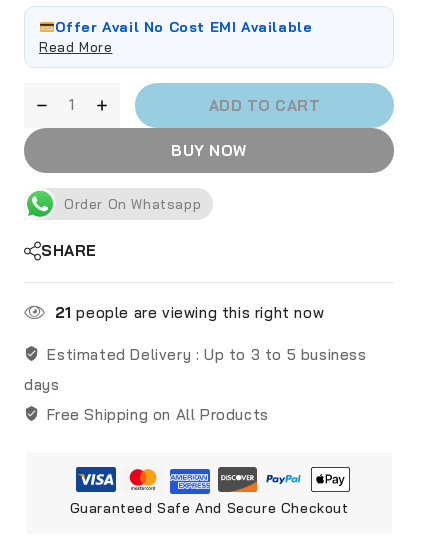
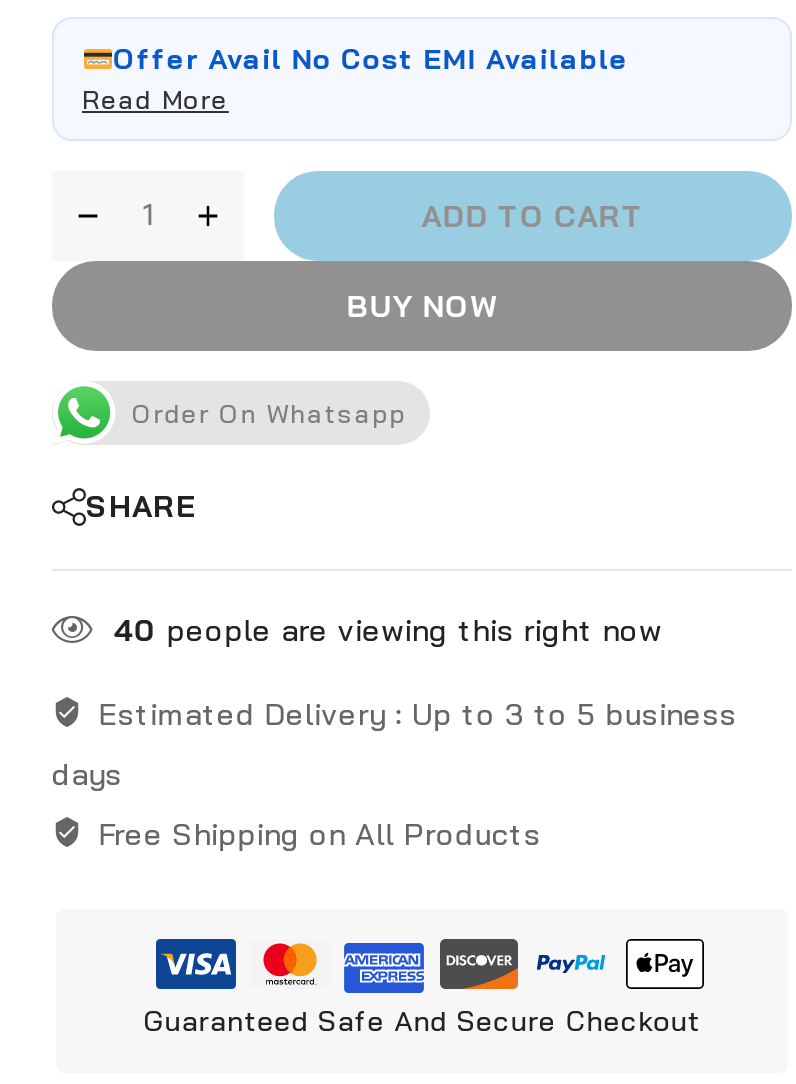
[55,303,324,322] 21 people are viewing this right now -> [113,610,662,648] 40 people are viewing this right now

